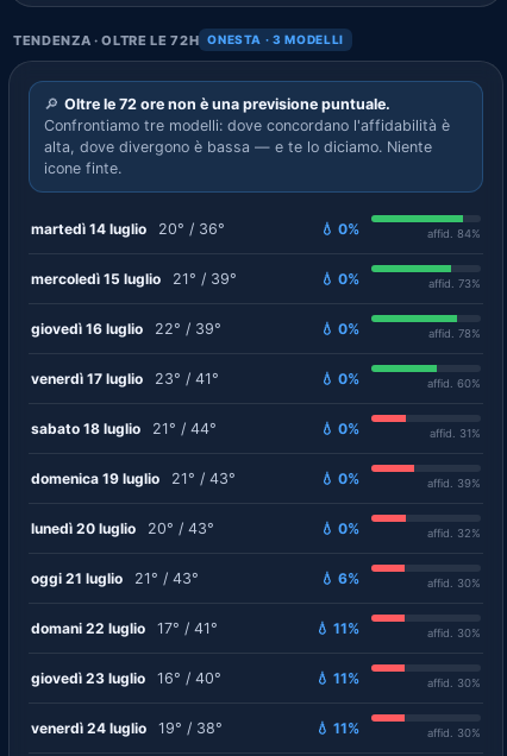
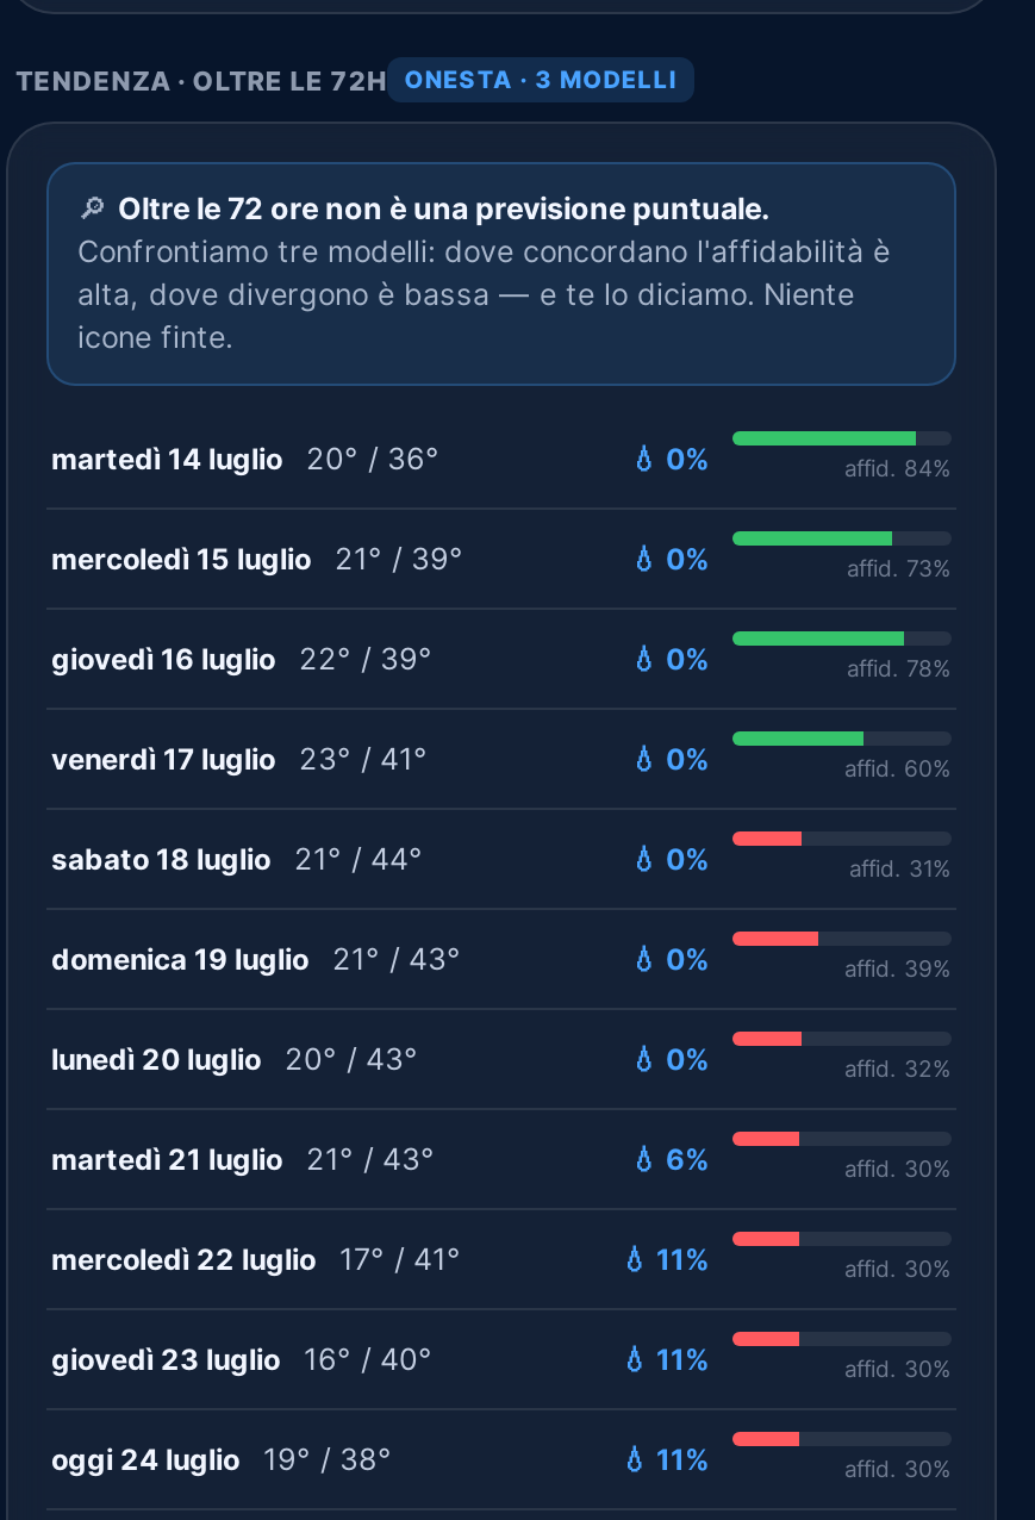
[31,569,123,587] oggi 21 luglio -> [51,1140,282,1176] martedì 21 luglio
[31,619,145,637] domani 22 luglio -> [51,1240,316,1276] mercoledì 22 luglio
[31,719,146,736] venerdì 24 luglio -> [51,1440,239,1476] oggi 24 luglio

